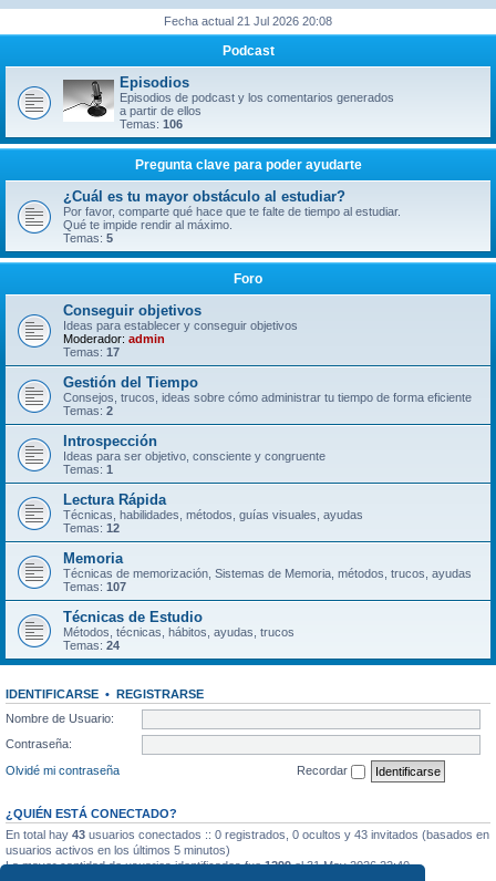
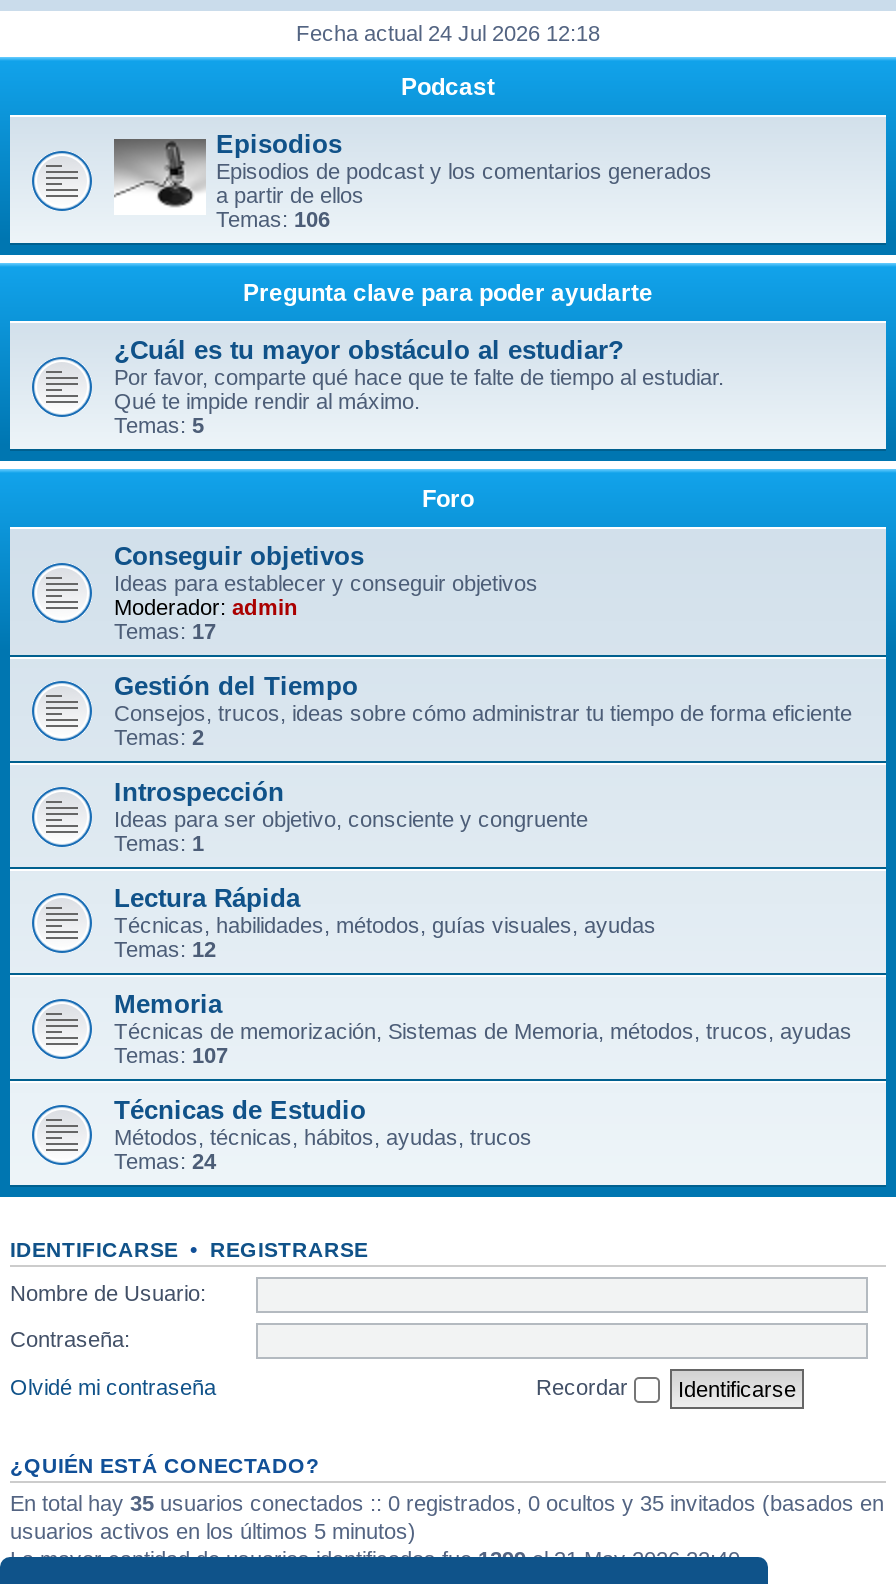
[164,14,332,28] Fecha actual 21 Jul 2026 20:08 -> [296,21,600,45] Fecha actual 24 Jul 2026 12:18
[6,827,489,841] En total hay 43 usuarios conectados :: 0 registrados, 0 ocultos y 43 invitados (basados en -> [10,1490,884,1514] En total hay 35 usuarios conectados :: 0 registrados, 0 ocultos y 35 invitados (basados en

